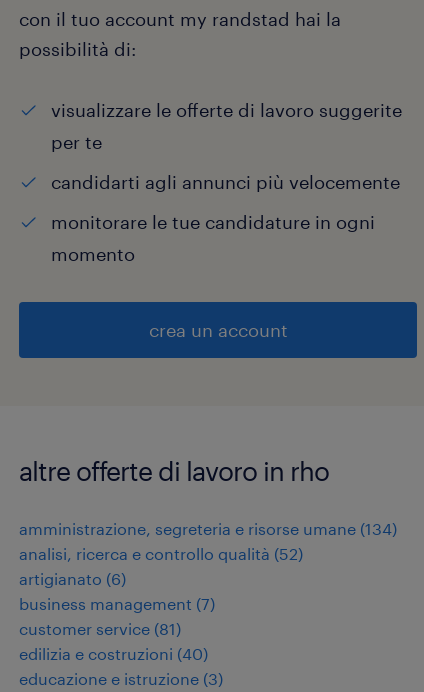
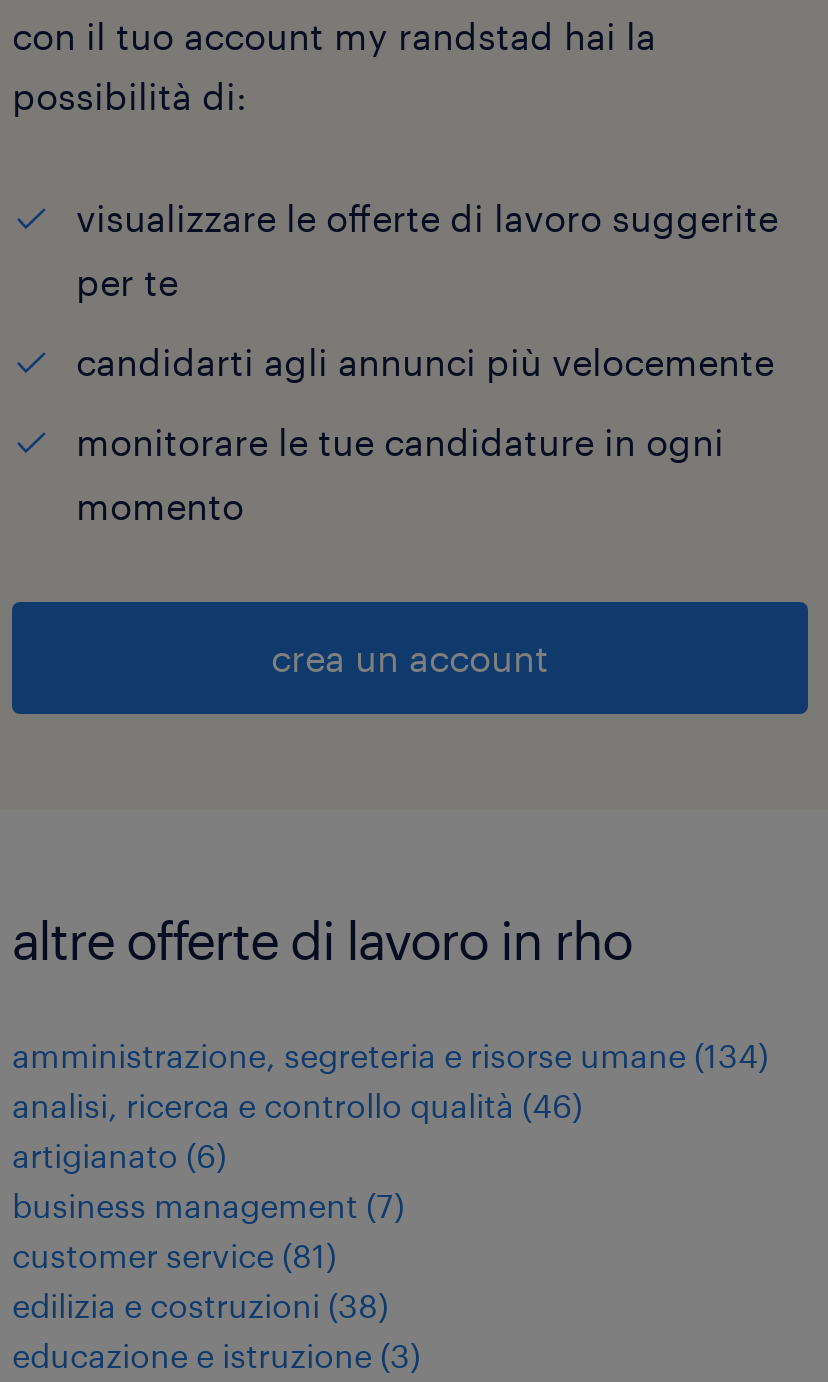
[19,544,303,563] analisi, ricerca e controllo qualità (52) -> [12,1087,582,1125] analisi, ricerca e controllo qualità (46)
[19,644,208,663] edilizia e costruzioni (40) -> [12,1287,388,1325] edilizia e costruzioni (38)

